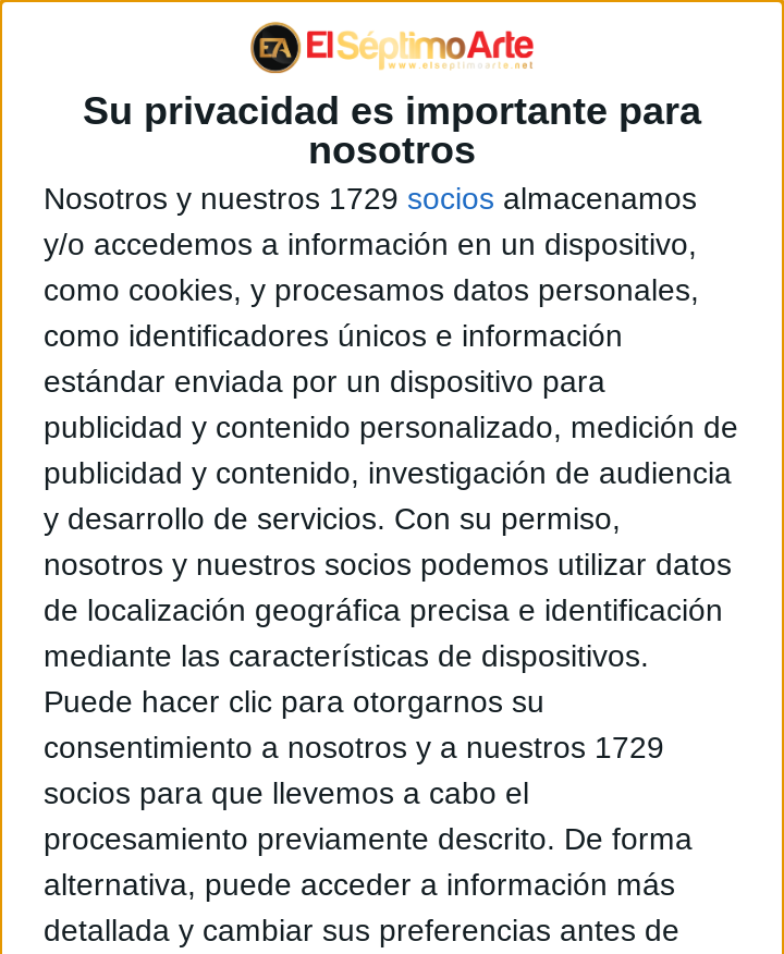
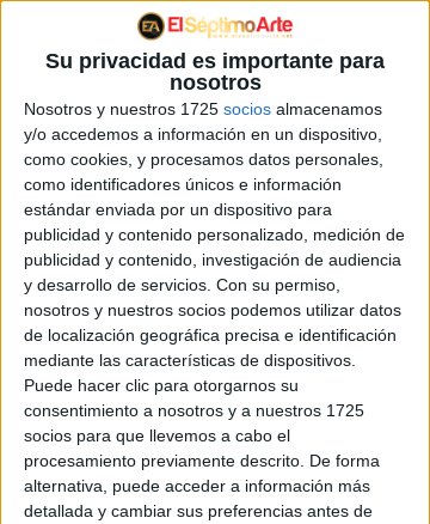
[44,181,697,216] Nosotros y nuestros 1729 socios almacenamos -> [24,99,382,119] Nosotros y nuestros 1725 socios almacenamos
[44,730,664,765] consentimiento a nosotros y a nuestros 1729 -> [24,401,364,420] consentimiento a nosotros y a nuestros 1725

